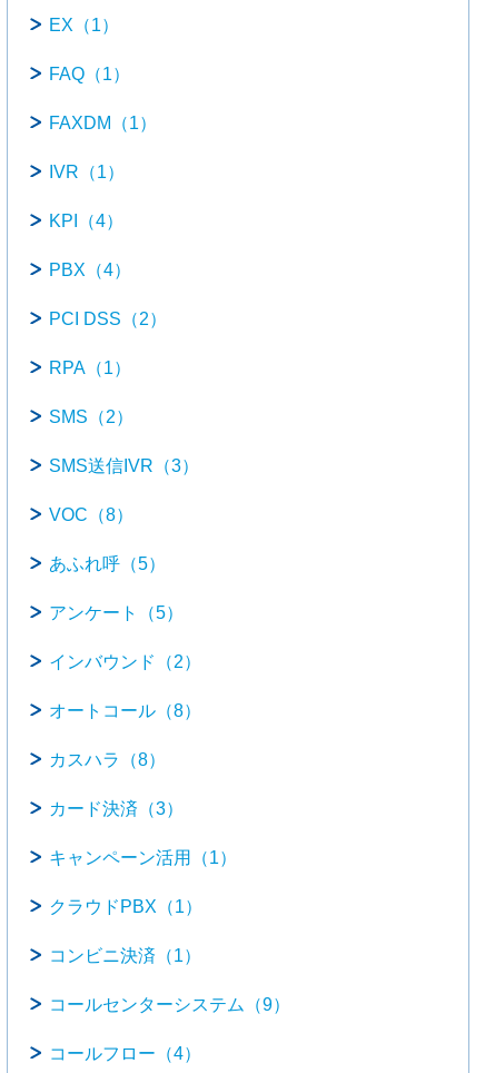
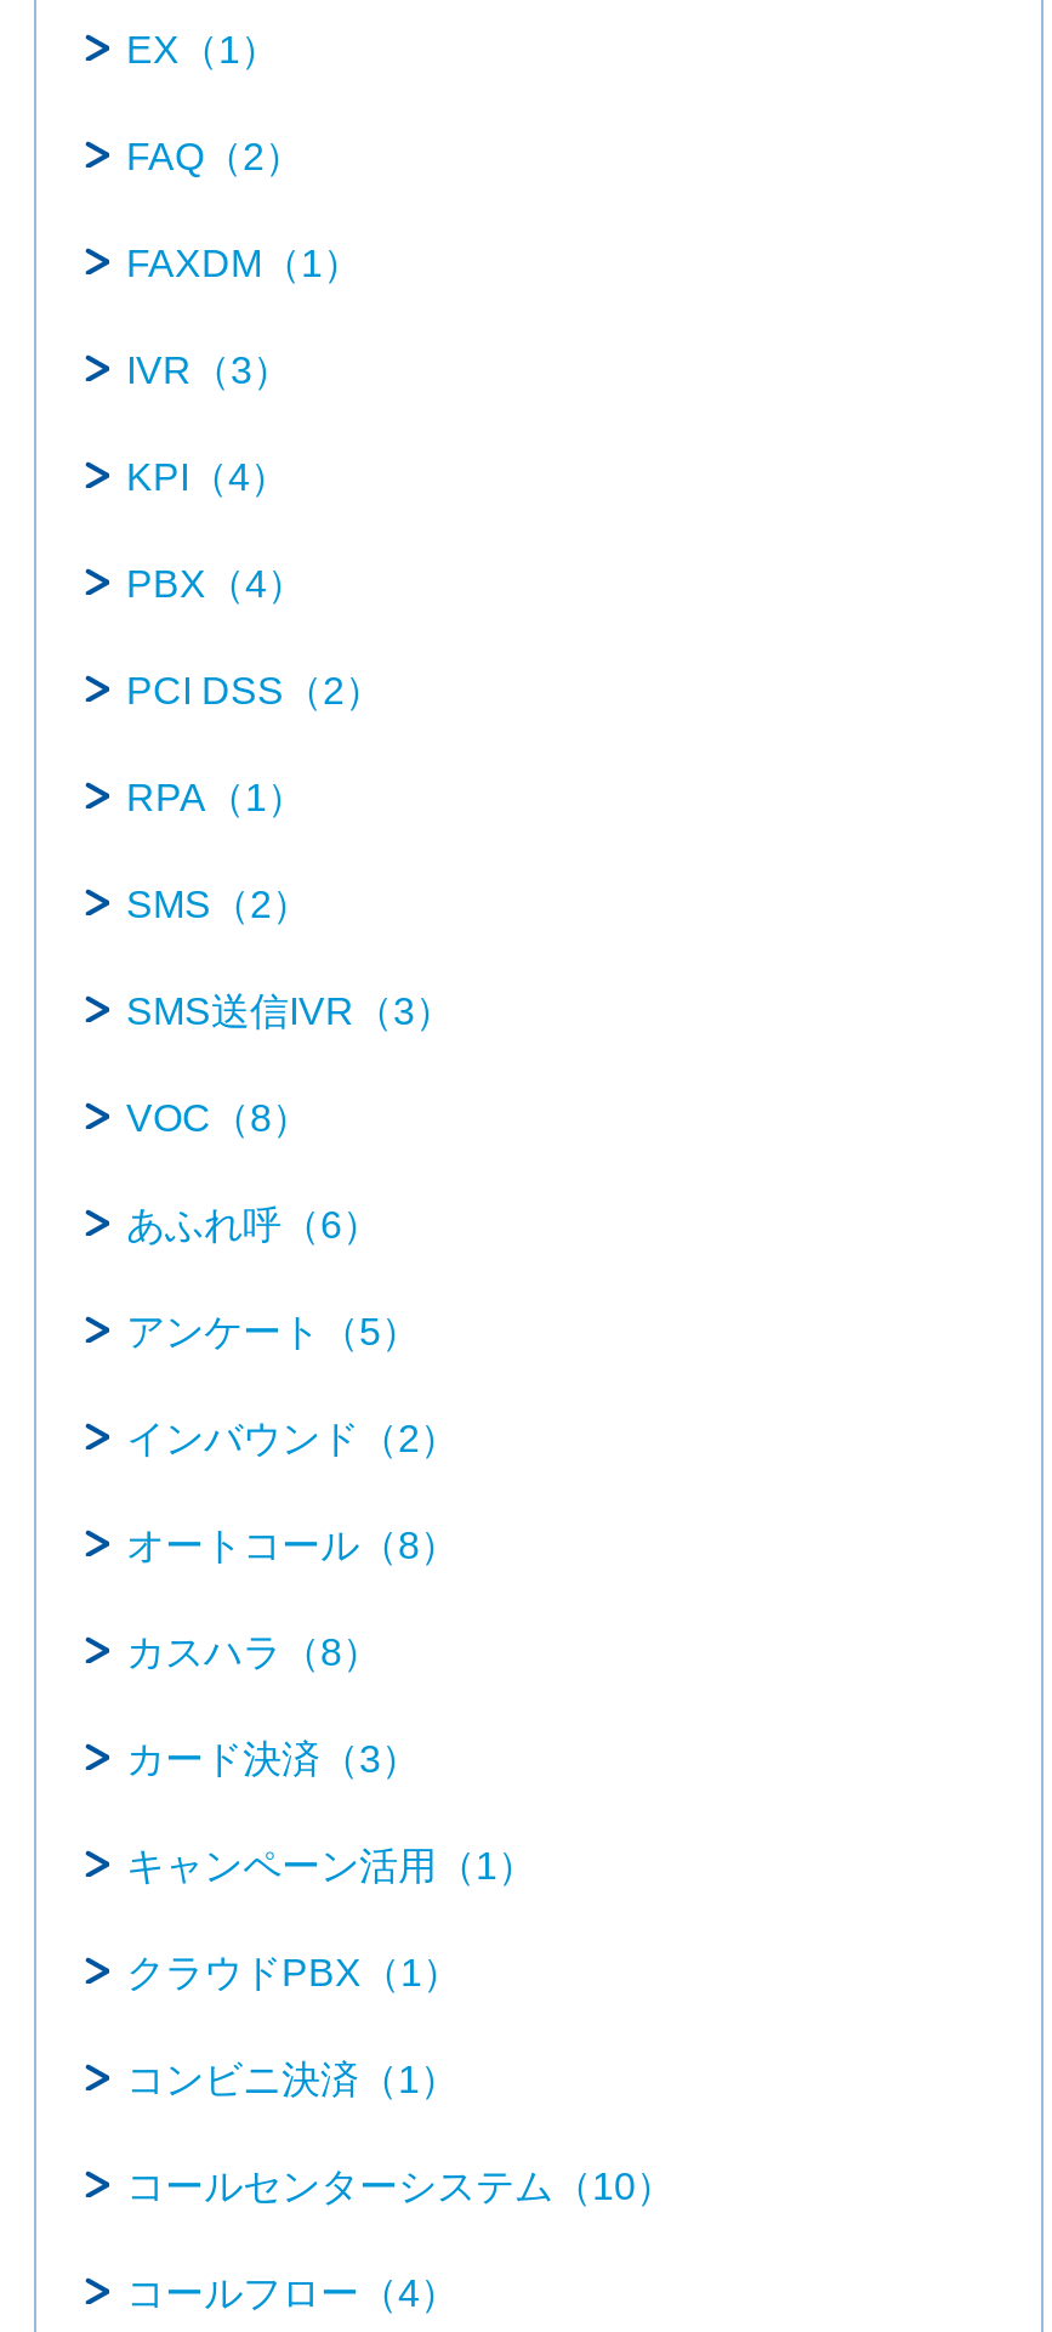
[49,64,130,83] FAQ（1） -> [126,135,303,177] FAQ（2）
[49,162,125,181] IVR（1） -> [126,349,291,390] IVR（3）
[49,554,166,573] あふれ呼（5） -> [126,1204,381,1245] あふれ呼（6）
[49,995,290,1014] コールセンターシステム（9） -> [126,2165,675,2206] コールセンターシステム（10）

